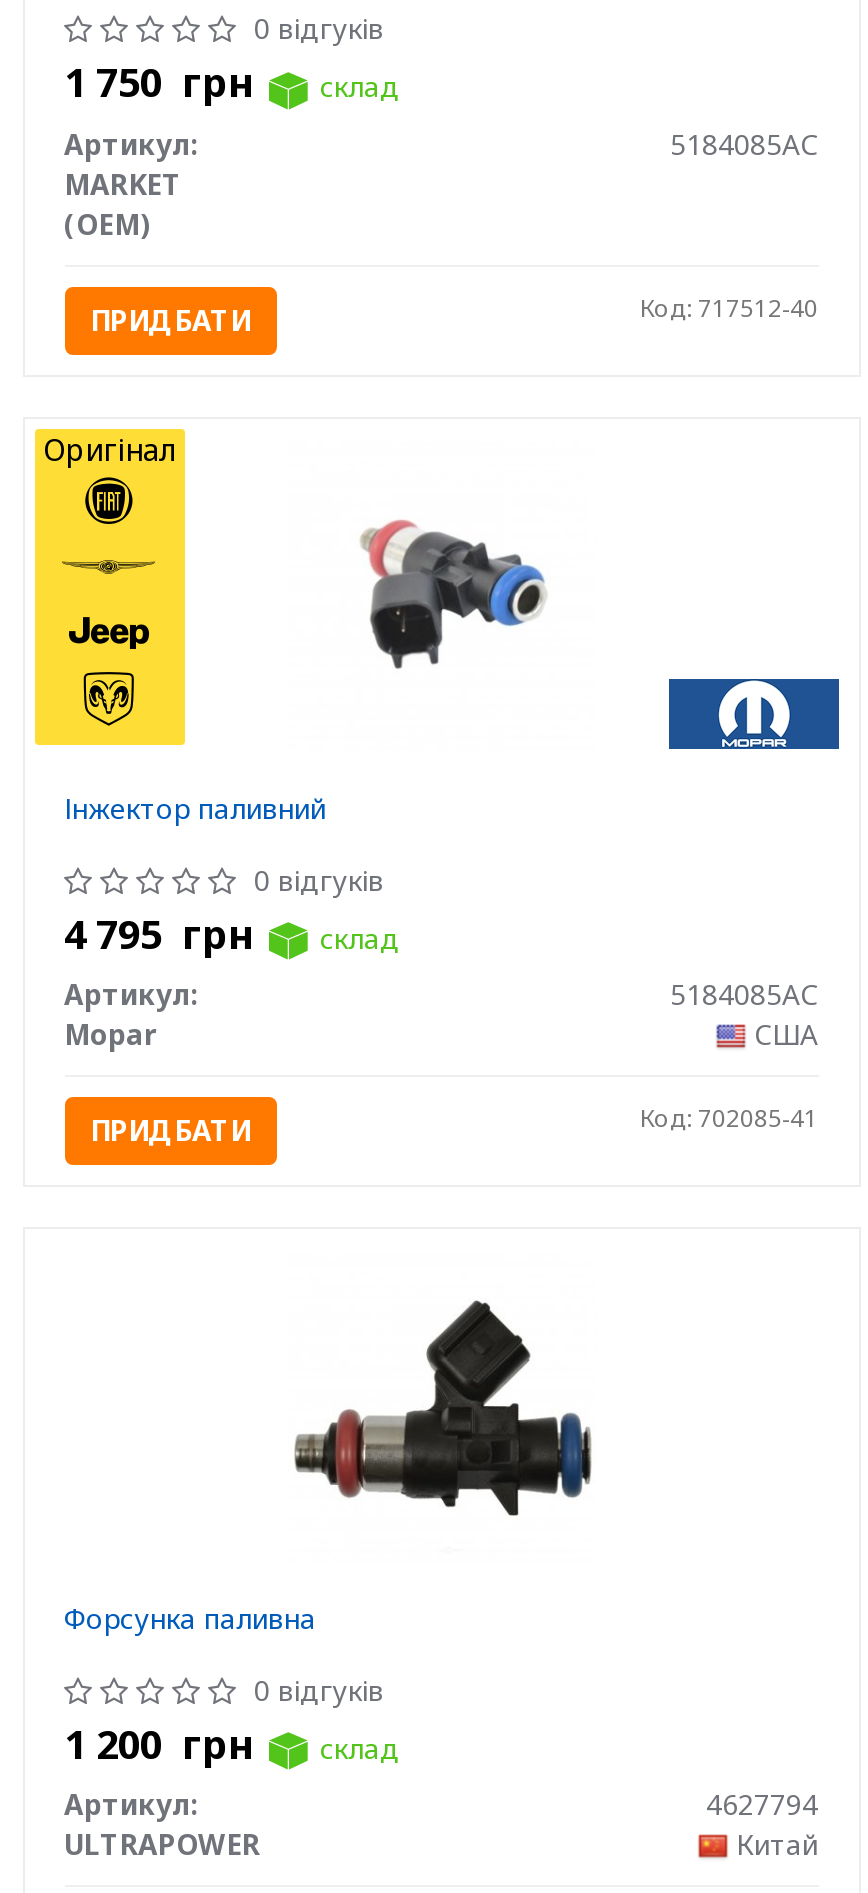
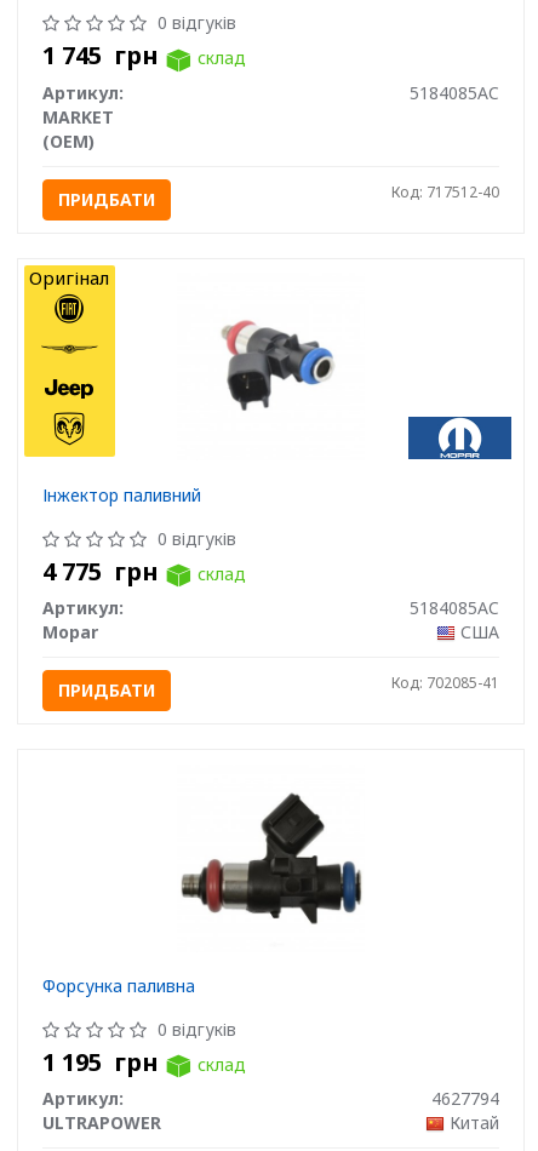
[64,55,400,109] 1 750 грн склад -> [42,39,245,72] 1 745 грн склад
[64,906,400,960] 4 795 грн склад -> [42,554,245,587] 4 775 грн склад
[64,1717,400,1771] 1 200 грн склад -> [42,1045,245,1078] 1 195 грн склад

